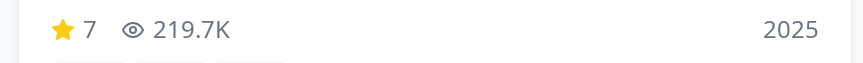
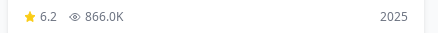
[83,12,229,46] 7 | 219.7K -> [40,8,123,25] 6.2 | 866.0K

